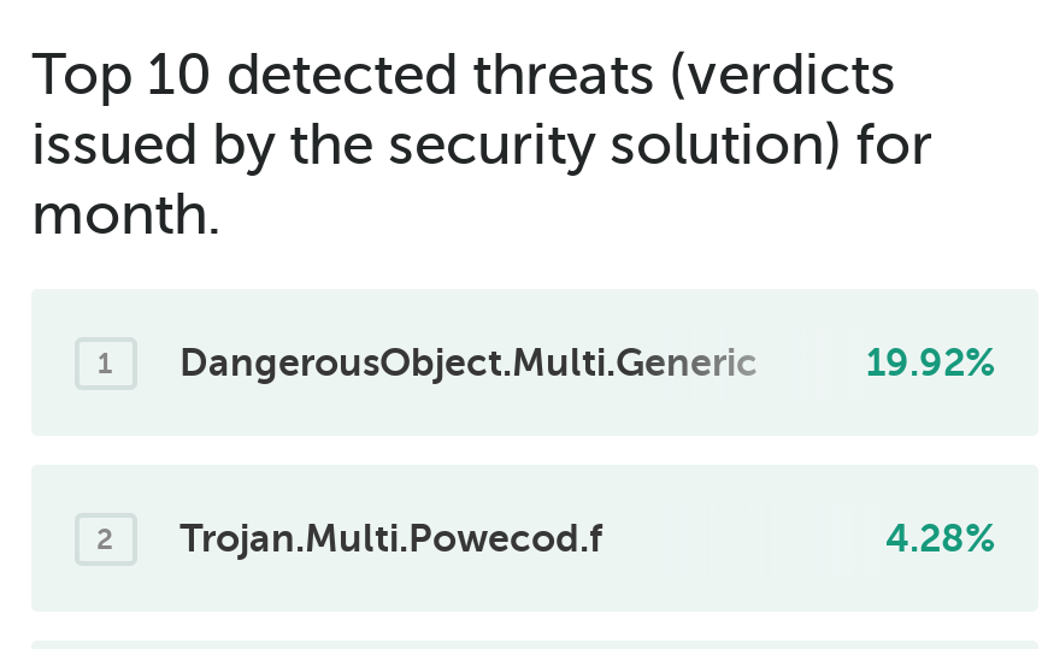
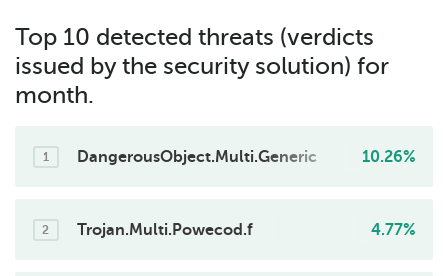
[866,341,996,384] 19.92% -> [361,147,415,165] 10.26%
[885,517,996,560] 4.28% -> [370,220,415,238] 4.77%

